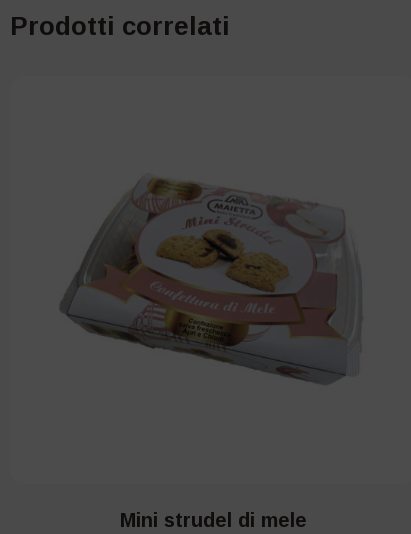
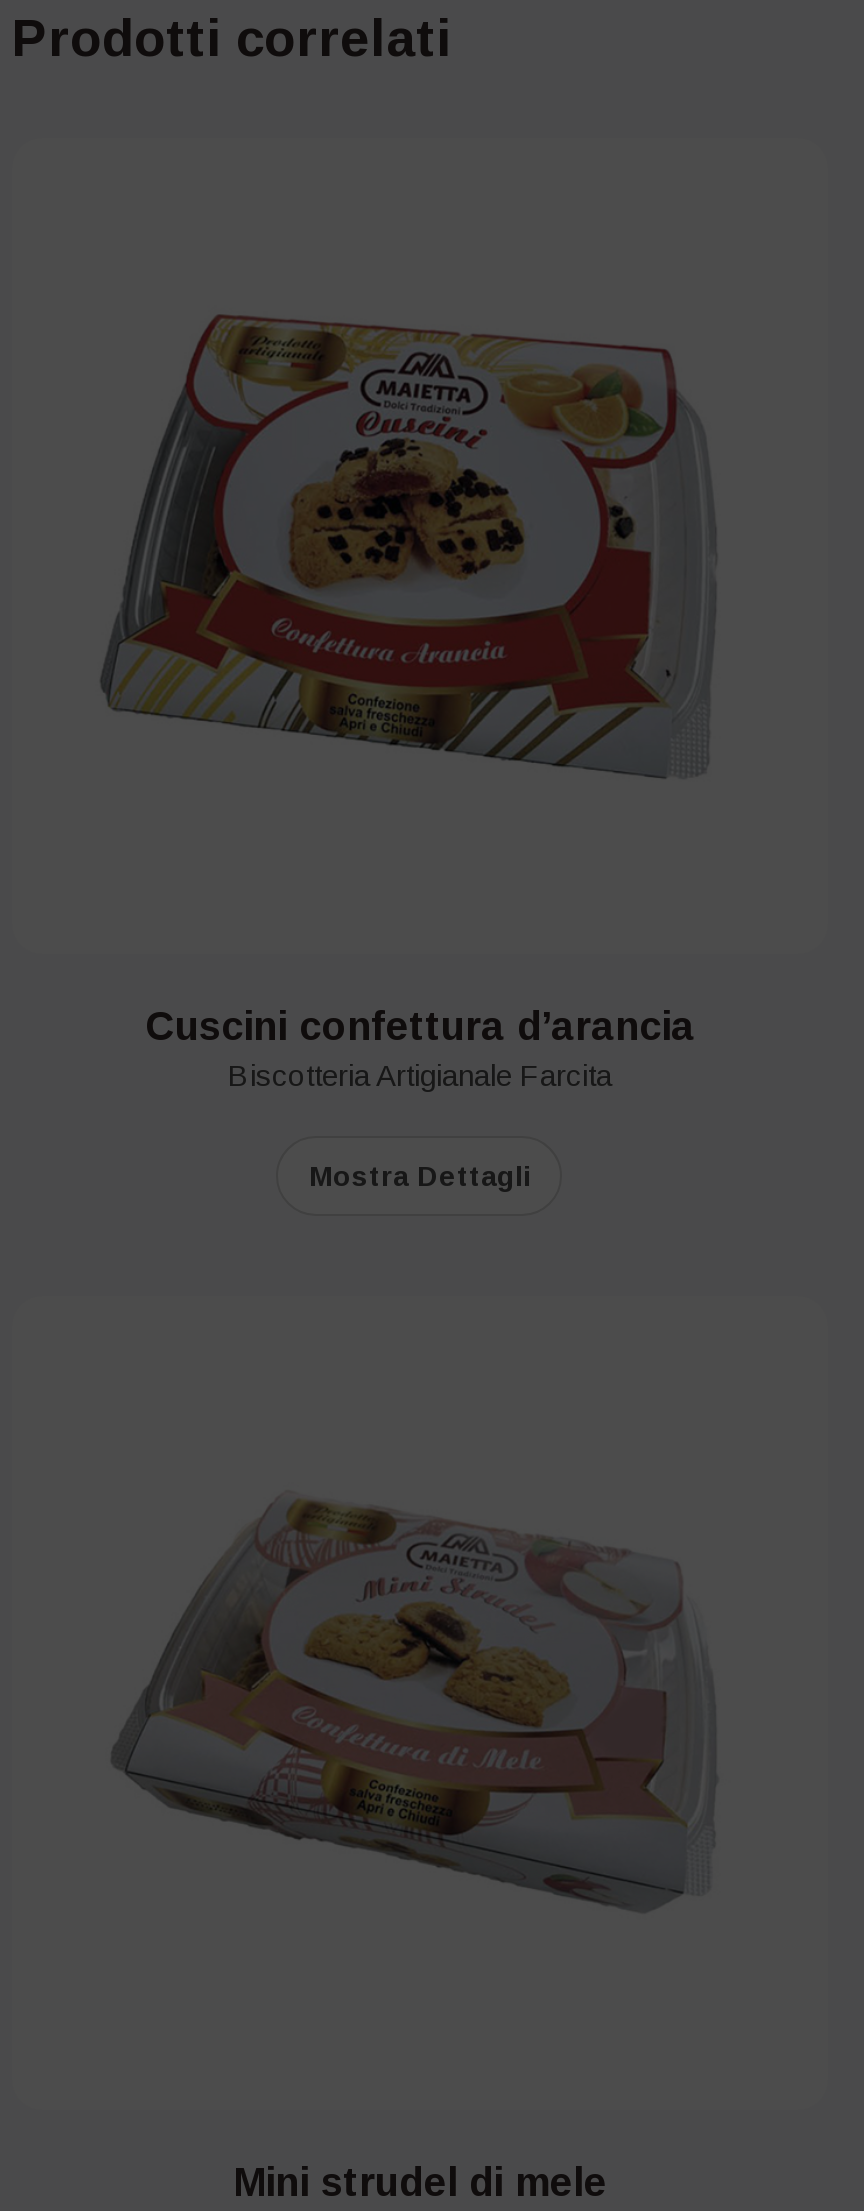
none -> [100,314,714,780] [image]
none -> [145,1003,695,1191] Cuscini confettura d’arancia | Biscotteria Artigianale Farcita | Mostra Dettagli

